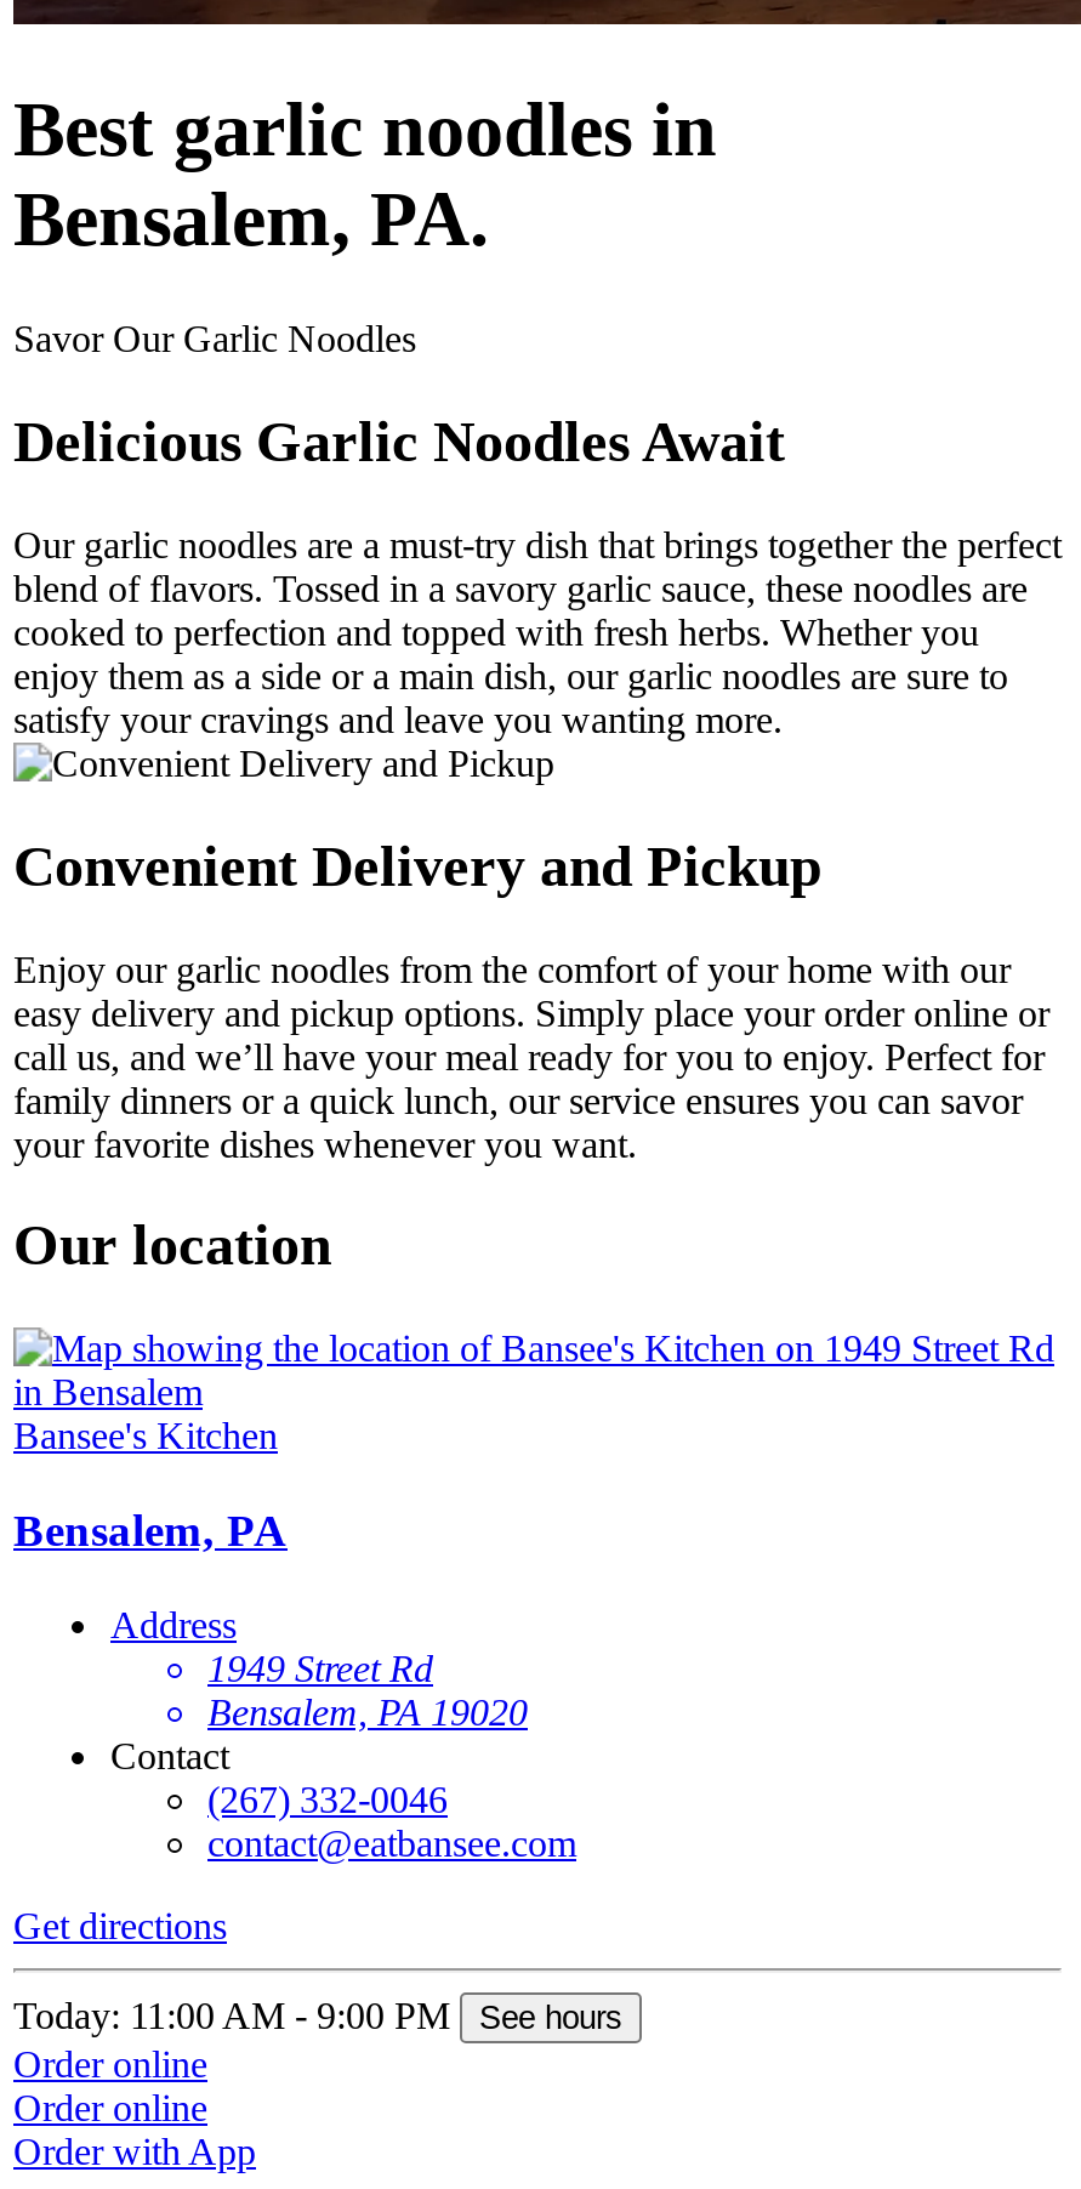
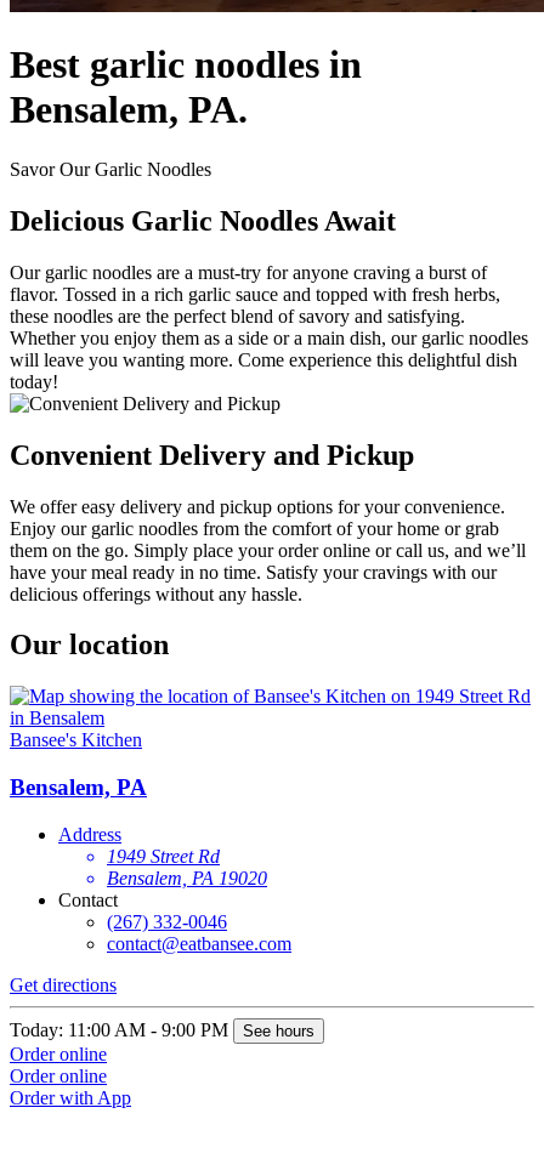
[13,523,1062,739] Our garlic noodles are a must-try dish that brings together the perfect | blend of flavors. Tossed in a savory garlic sauce, these noodles are | cooked to perfection and topped with fresh herbs. Whether you | enjoy them as a side or a main dish, our garlic noodles are sure to | satisfy your cravings and leave you wanting more. -> [10,262,528,392] Our garlic noodles are a must-try for anyone craving a burst of | flavor. Tossed in a rich garlic sauce and topped with fresh herbs, | these noodles are the perfect blend of savory and satisfying. | Whether you enjoy them as a side or a main dish, our garlic noodles | will leave you wanting more. Come experience this delightful dish | today!
[13,948,1049,1164] Enjoy our garlic noodles from the comfort of your home with our | easy delivery and pickup options. Simply place your order online or | call us, and we’ll have your meal ready for you to enjoy. Perfect for | family dinners or a quick lunch, our service ensures you can savor | your favorite dishes whenever you want. -> [10,496,526,604] We offer easy delivery and pickup options for your convenience. | Enjoy our garlic noodles from the comfort of your home or grab | them on the go. Simply place your order online or call us, and we’ll | have your meal ready in no time. Satisfy your cravings with our | delicious offerings without any hassle.

